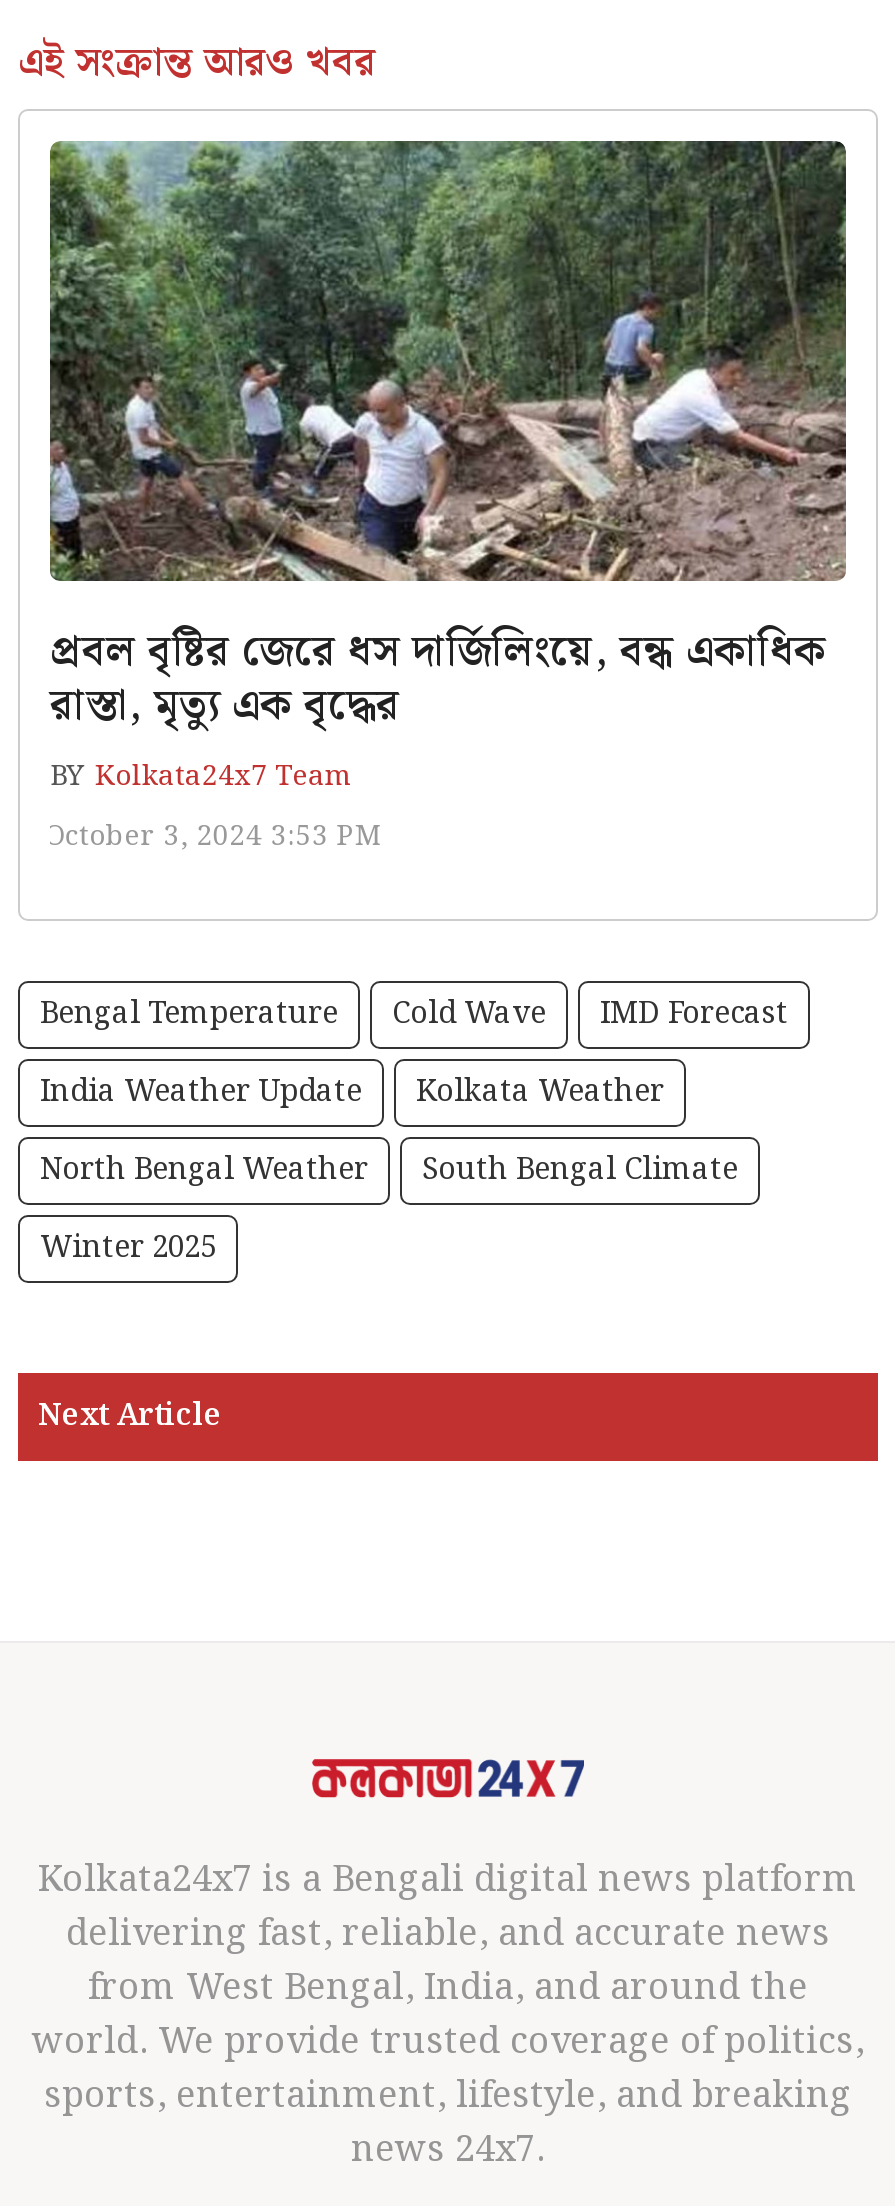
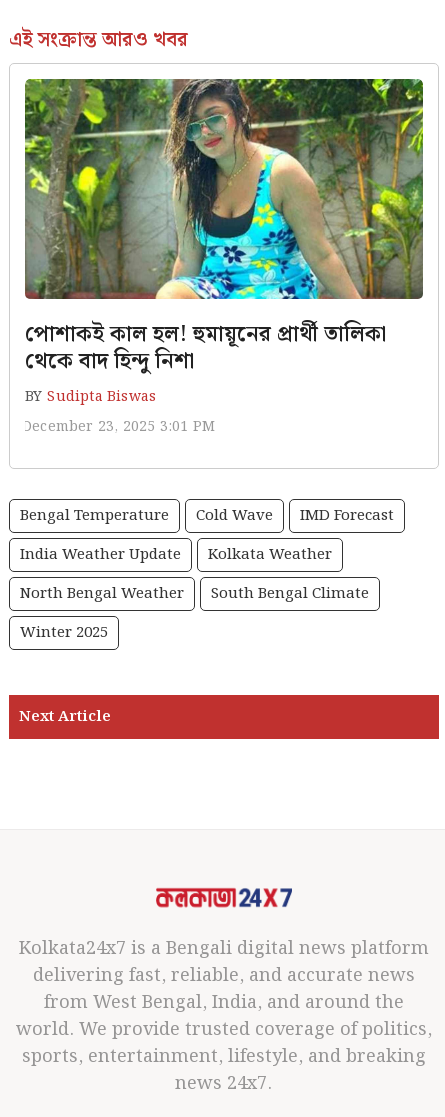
[44,139,848,859] [image] | প্রবল বৃষ্টির জেরে ধস দার্জিলিংয়ে, বন্ধ একাধিক | রাস্তা, মৃত্যু এক বৃদ্ধের | BY Kolkata24x7 Team | October 3, 2024 3:53 PM -> [22,78,424,438] [image] | পোশাকই কাল হল! হুমায়ূনের প্রার্থী তালিকা | থেকে বাদ হিন্দু নিশা | BY Sudipta Biswas | December 23, 2025 3:01 PM

